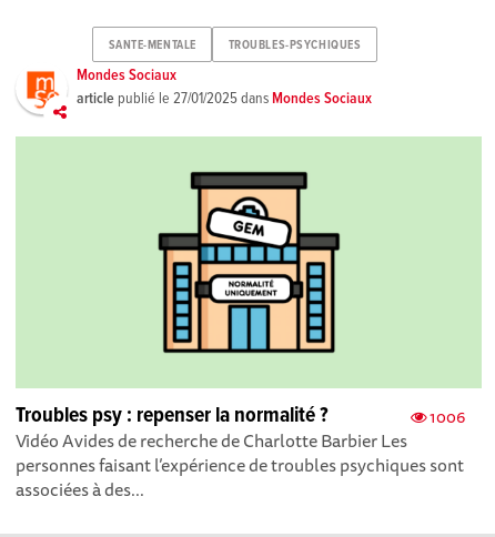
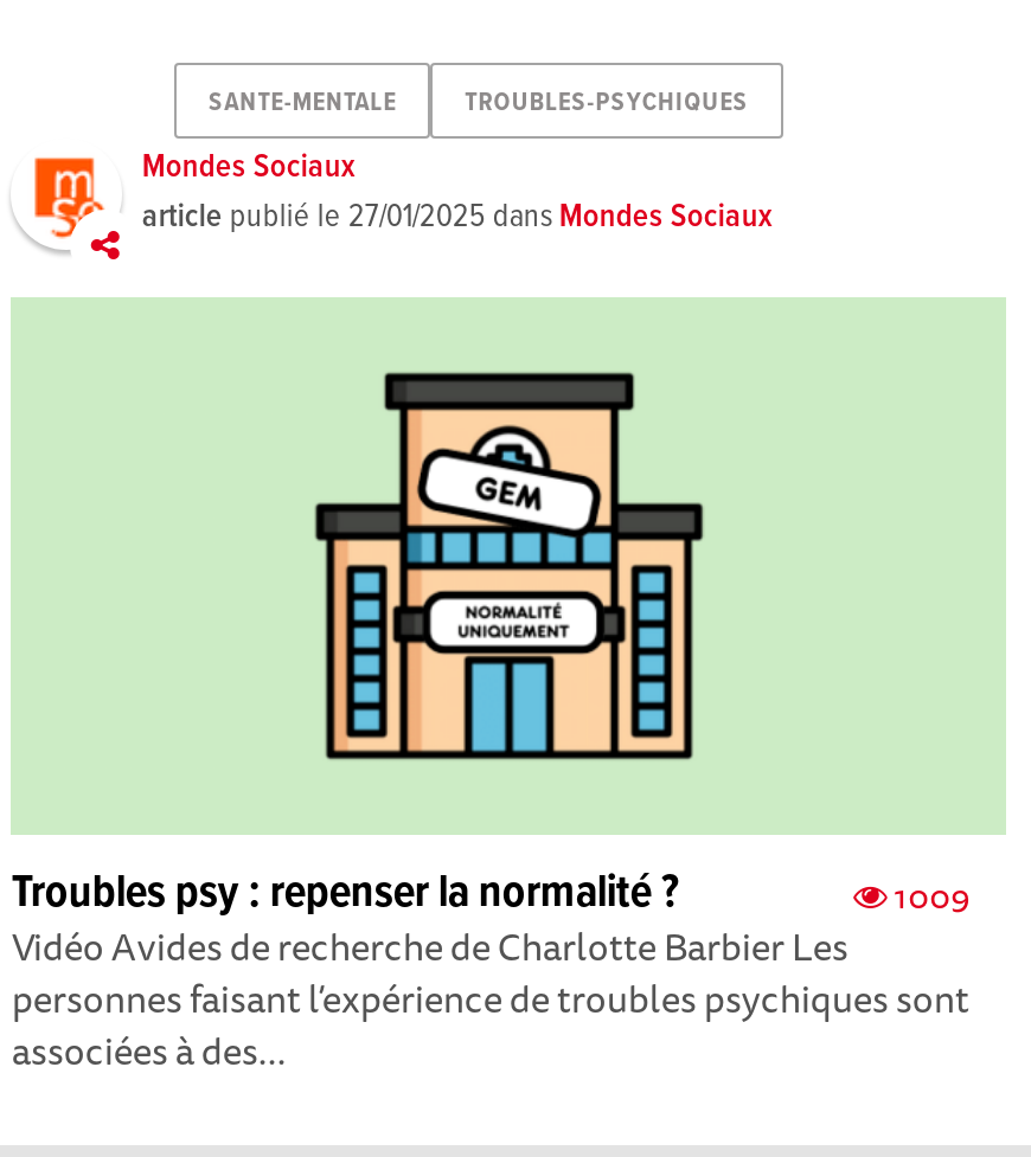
[426,404,465,430] 1006 -> [887,869,970,923] 1009

